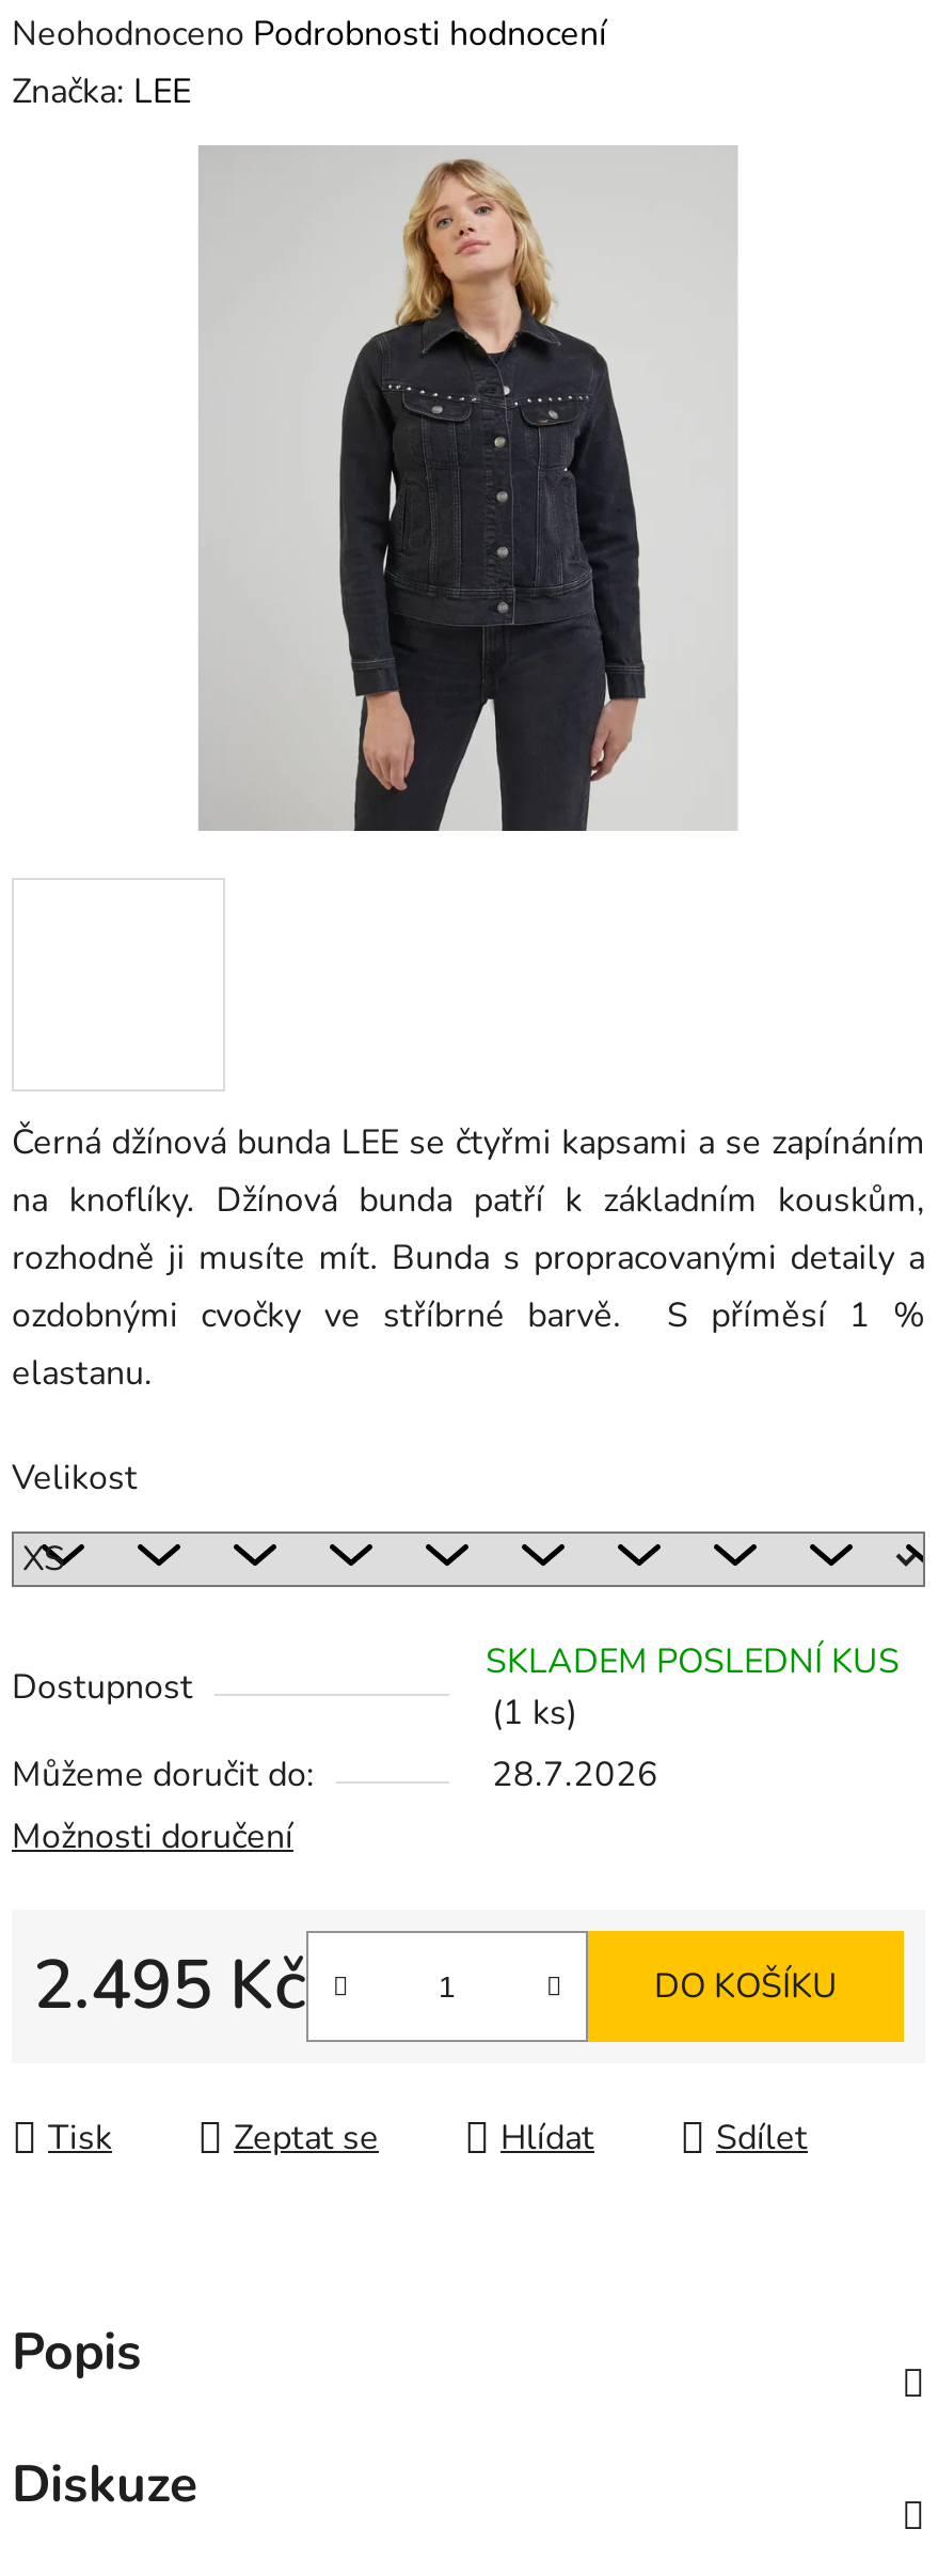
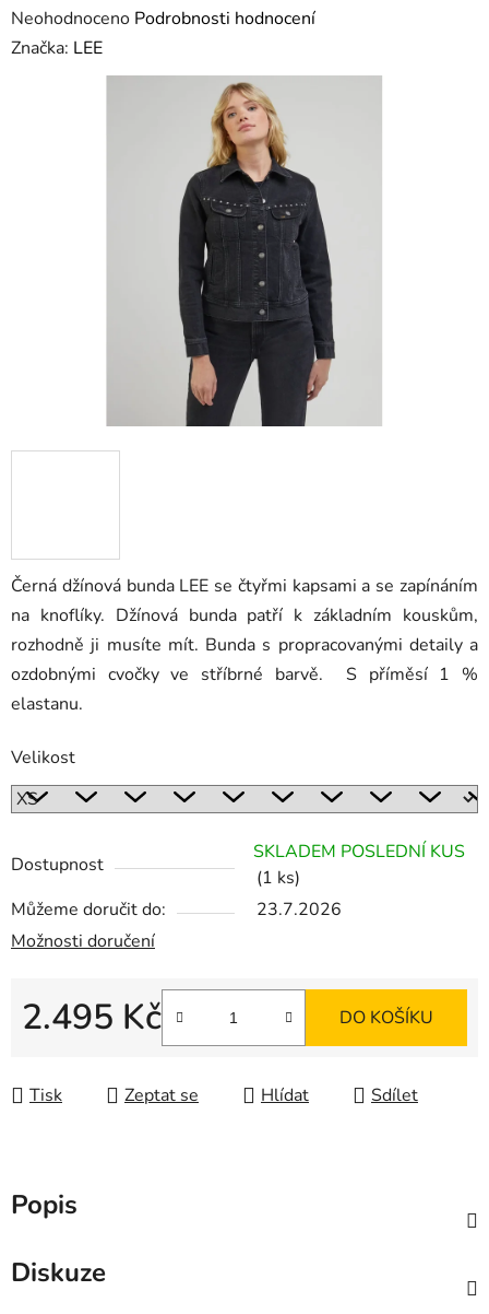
[492,1752,658,1799] 28.7.2026 -> [257,898,342,922] 23.7.2026

